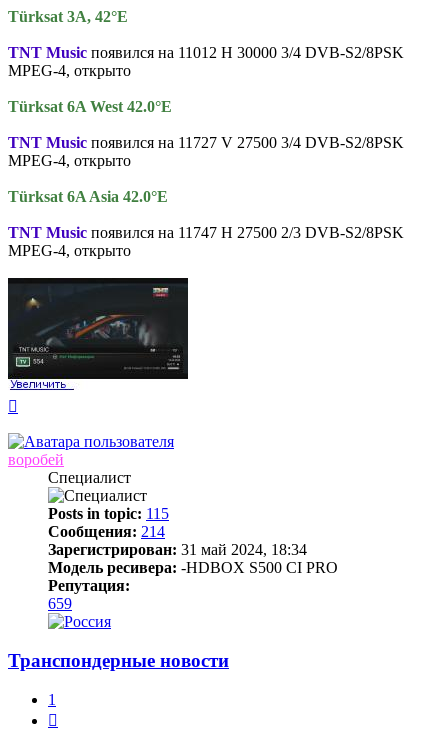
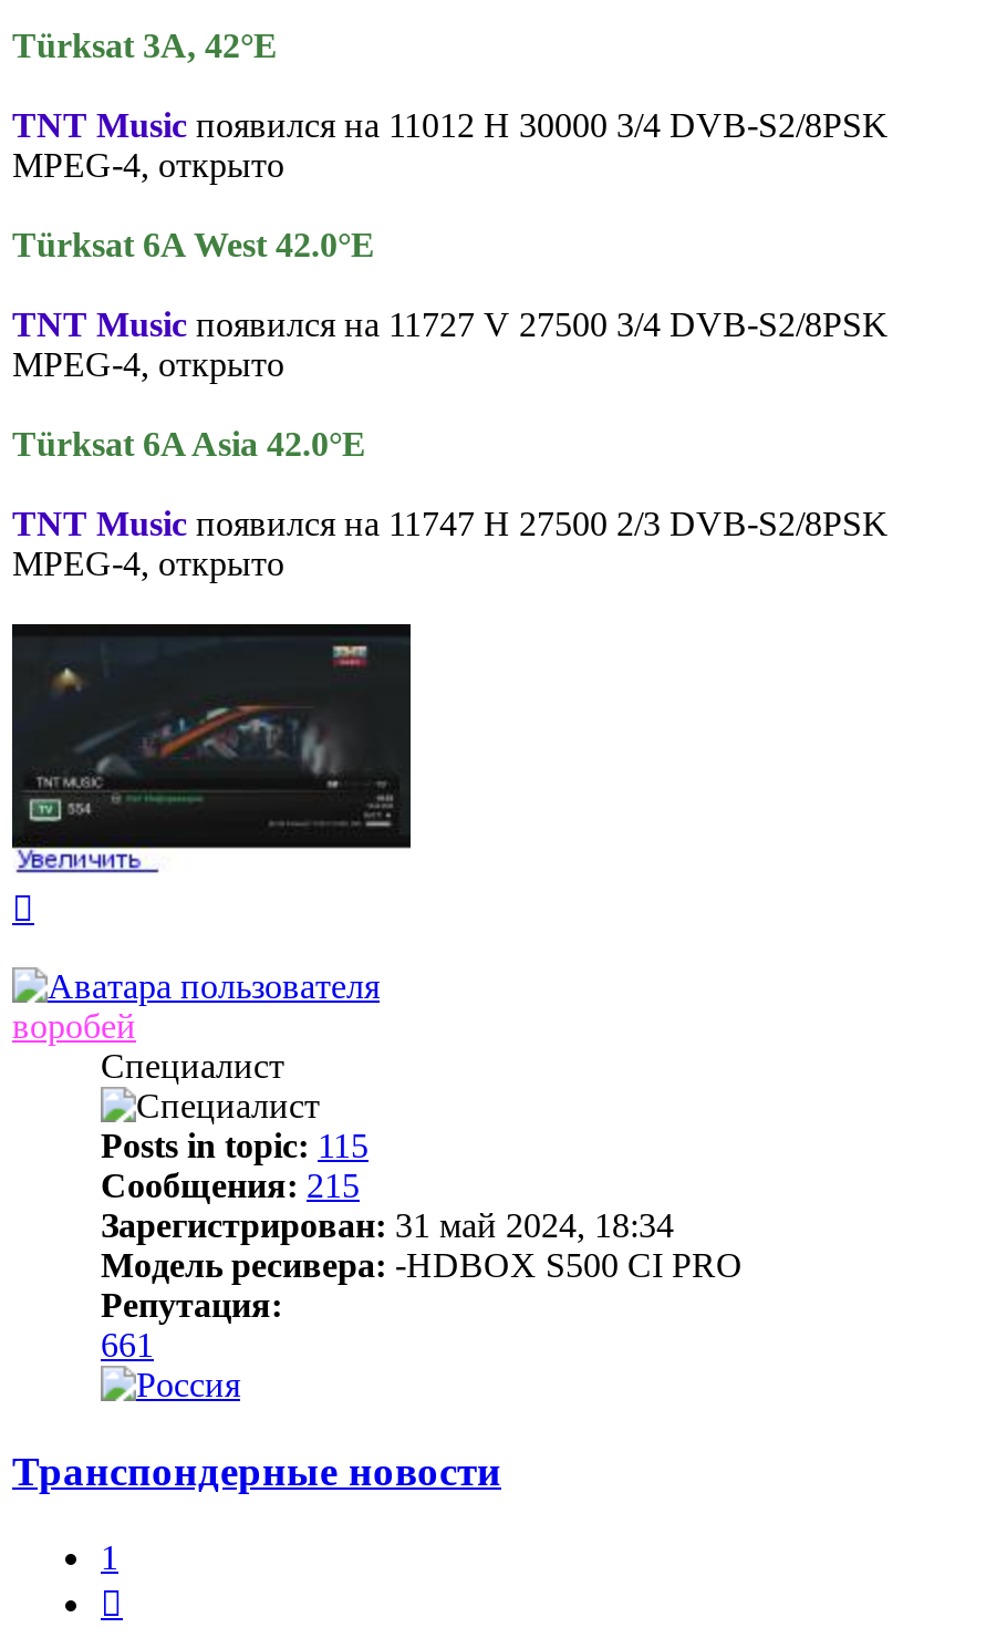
[48,523,165,540] Сообщения: 214 -> [101,1167,360,1204] Сообщения: 215
[48,595,72,612] 659 -> [101,1326,154,1364] 661

